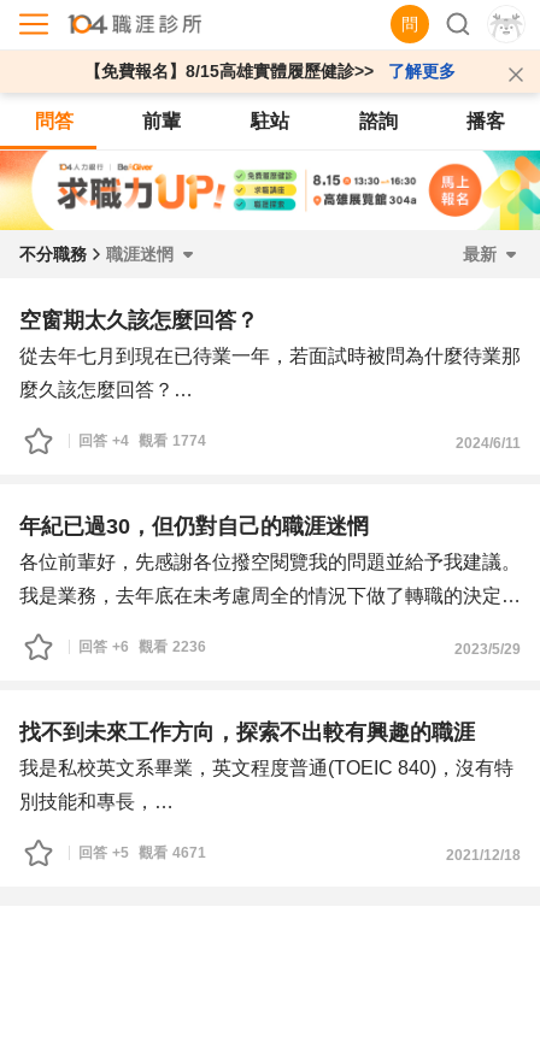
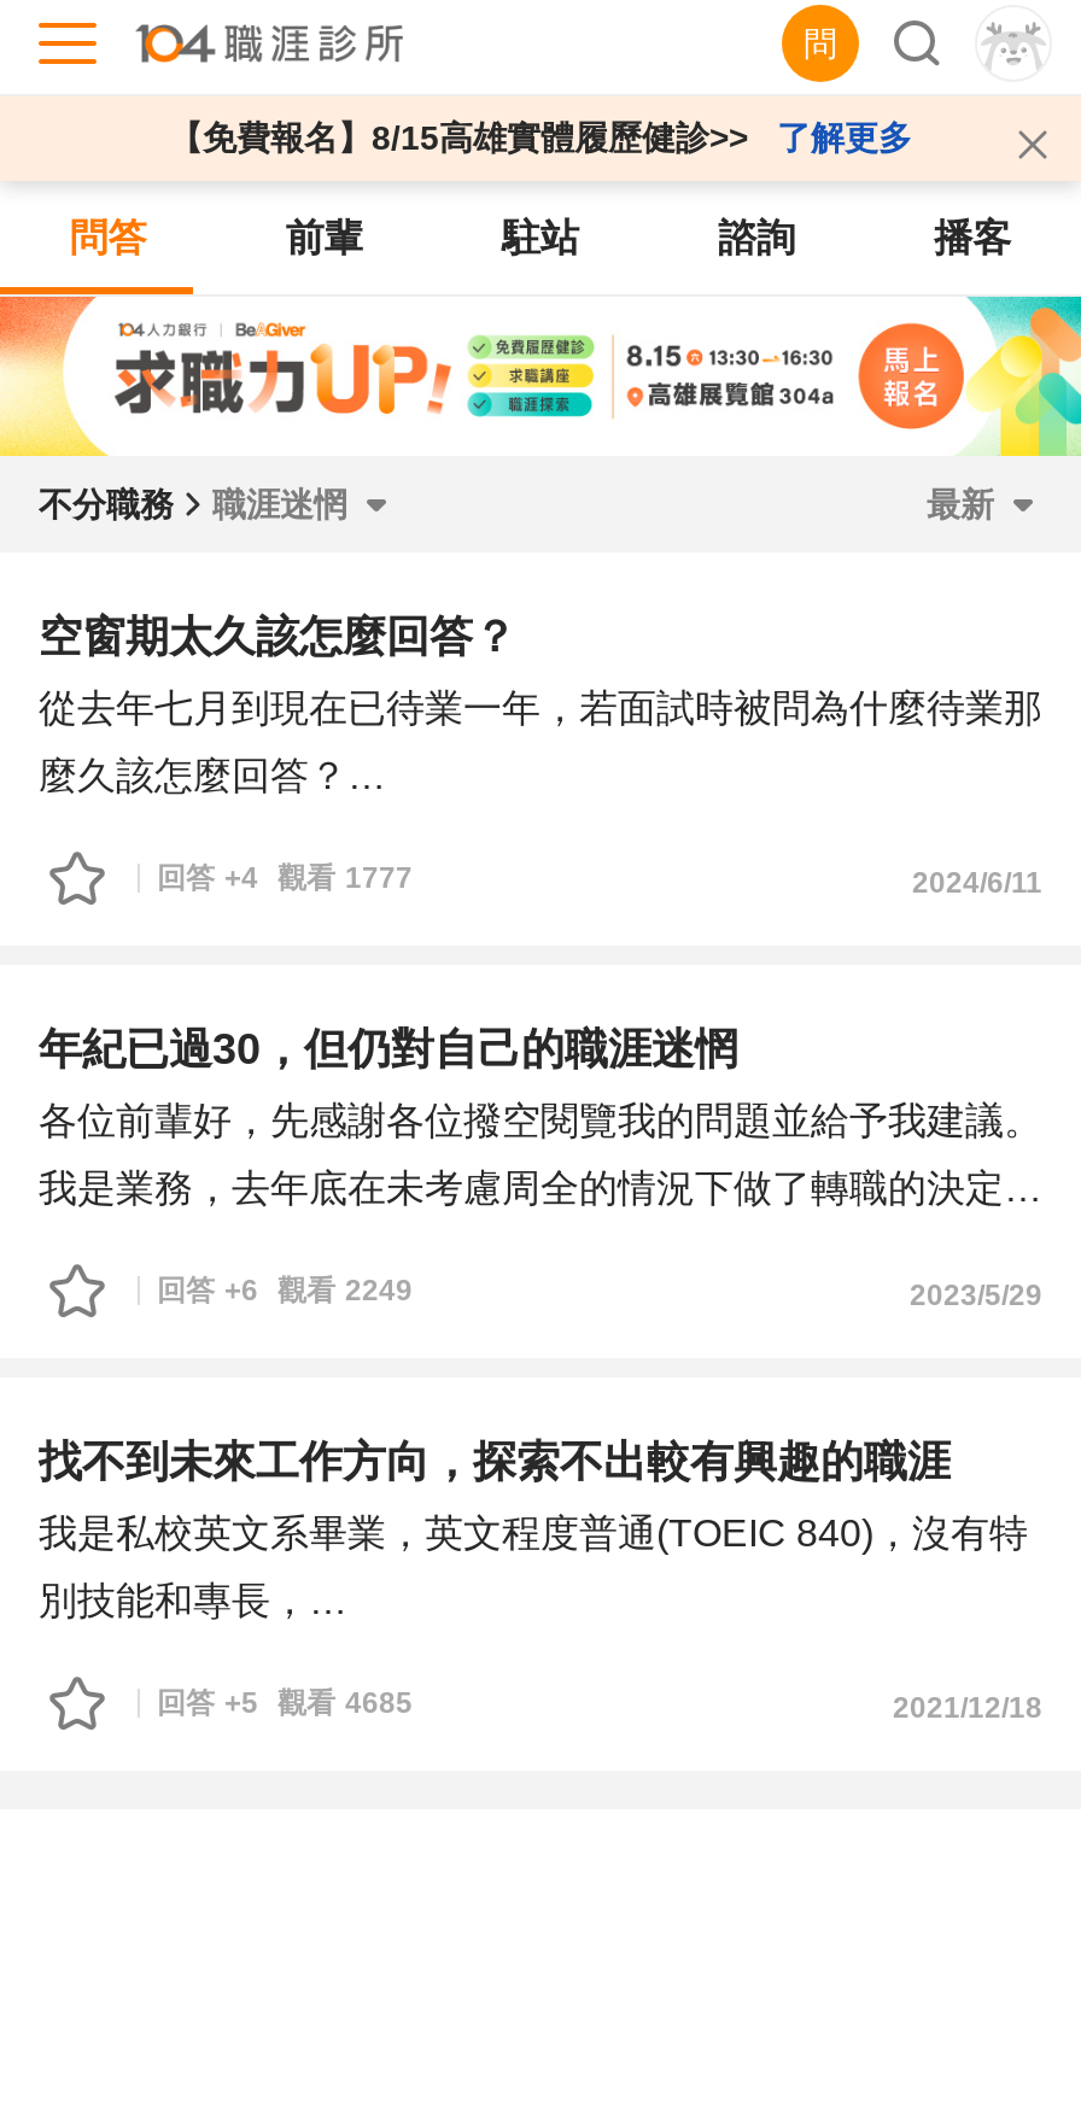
[78,432,206,449] 回答 +4 觀看 1774 -> [157,861,413,895] 回答 +4 觀看 1777
[78,638,206,655] 回答 +6 觀看 2236 -> [157,1273,413,1307] 回答 +6 觀看 2249
[78,844,206,861] 回答 +5 觀看 4671 -> [157,1686,413,1720] 回答 +5 觀看 4685

